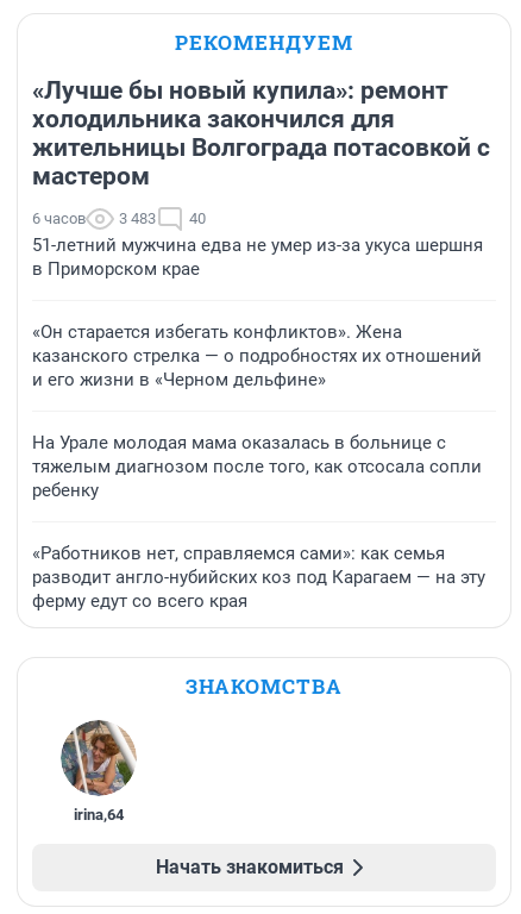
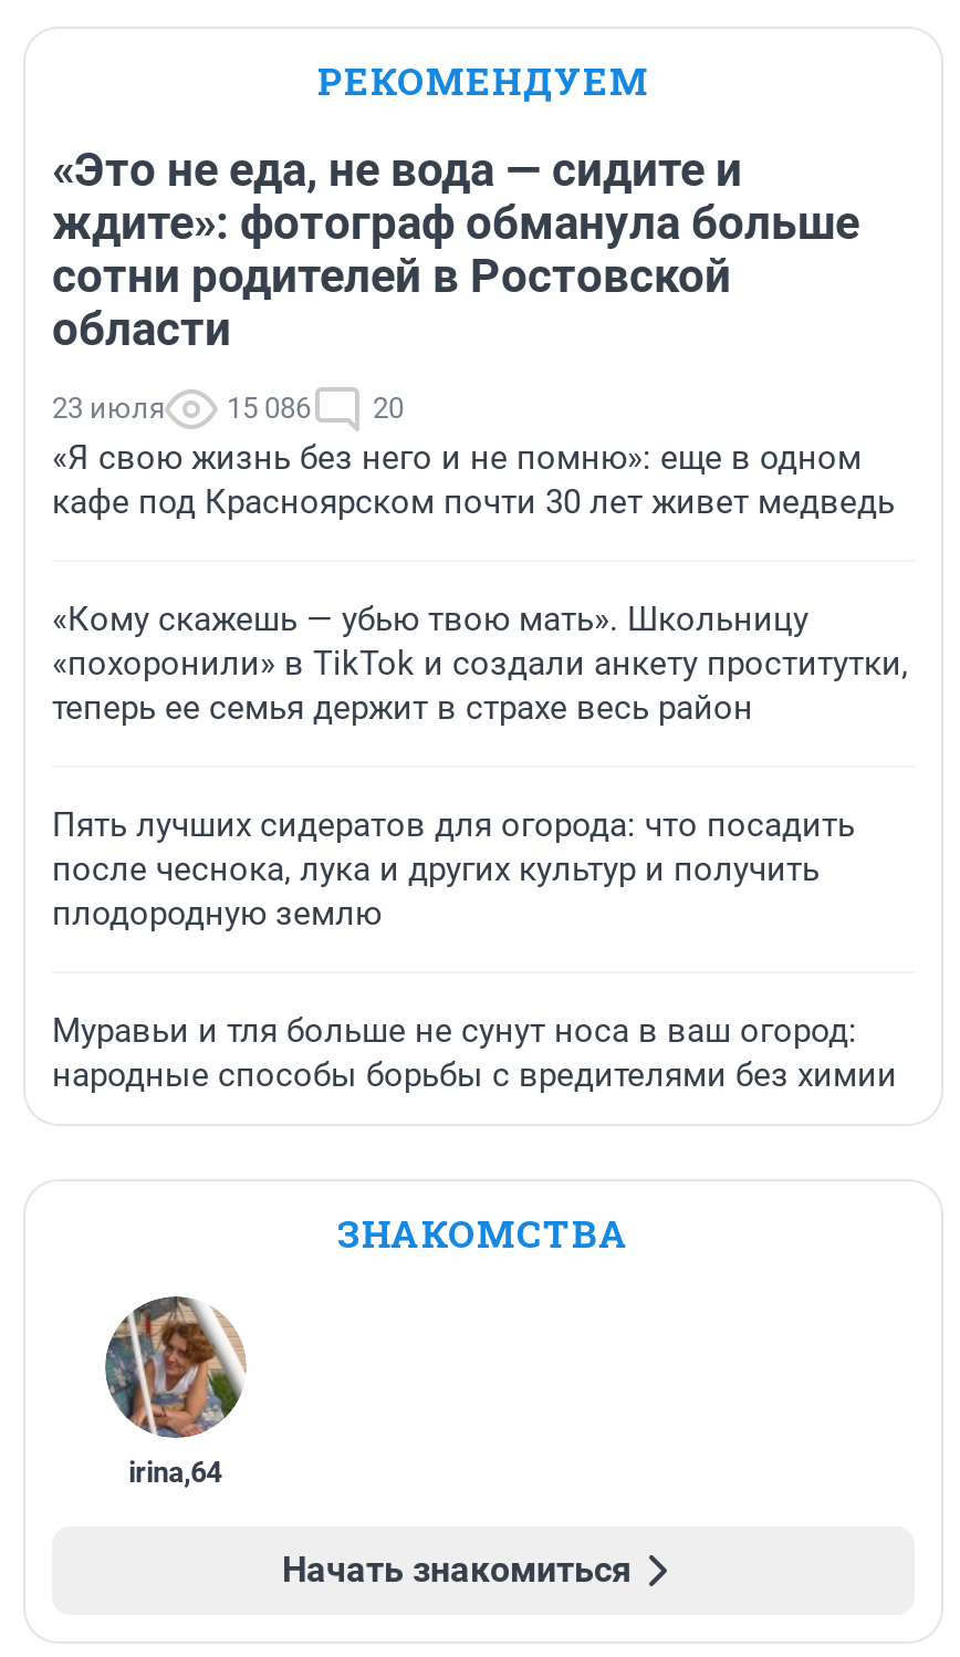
[32,76,490,191] «Лучше бы новый купила»: ремонт | холодильника закончился для | жительницы Волгограда потасовкой с | мастером -> [52,144,859,357] «Это не еда, не вода — сидите и | ждите»: фотограф обманула больше | сотни родителей в Ростовской | области
[32,210,483,280] 6 часов | 3 483 | 40 | 51-летний мужчина едва не умер из-за укуса шершня | в Приморском крае -> [52,392,895,523] 23 июля | 15 086 | 20 | «Я свою жизнь без него и не помню»: еще в одном | кафе под Красноярском почти 30 лет живет медведь
[32,322,482,391] «Он старается избегать конфликтов». Жена | казанского стрелка — о подробностях их отношений | и его жизни в «Черном дельфине» -> [52,600,908,728] «Кому скажешь — убью твою мать». Школьницу | «похоронили» в TikTok и создали анкету проститутки, | теперь ее семья держит в страхе весь район
[32,432,482,501] На Урале молодая мама оказалась в больнице с | тяжелым диагнозом после того, как отсосала сопли | ребенку -> [52,806,855,934] Пять лучших сидератов для огорода: что посадить | после чеснока, лука и других культур и получить | плодородную землю
[32,543,485,612] «Работников нет, справляемся сами»: как семья | разводит англо-нубийских коз под Карагаем — на эту | ферму едут со всего края -> [52,1011,897,1096] Муравьи и тля больше не сунут носа в ваш огород: | народные способы борьбы с вредителями без химии

